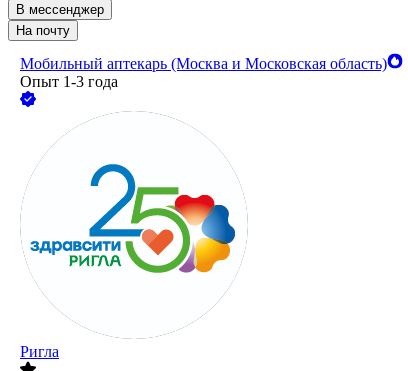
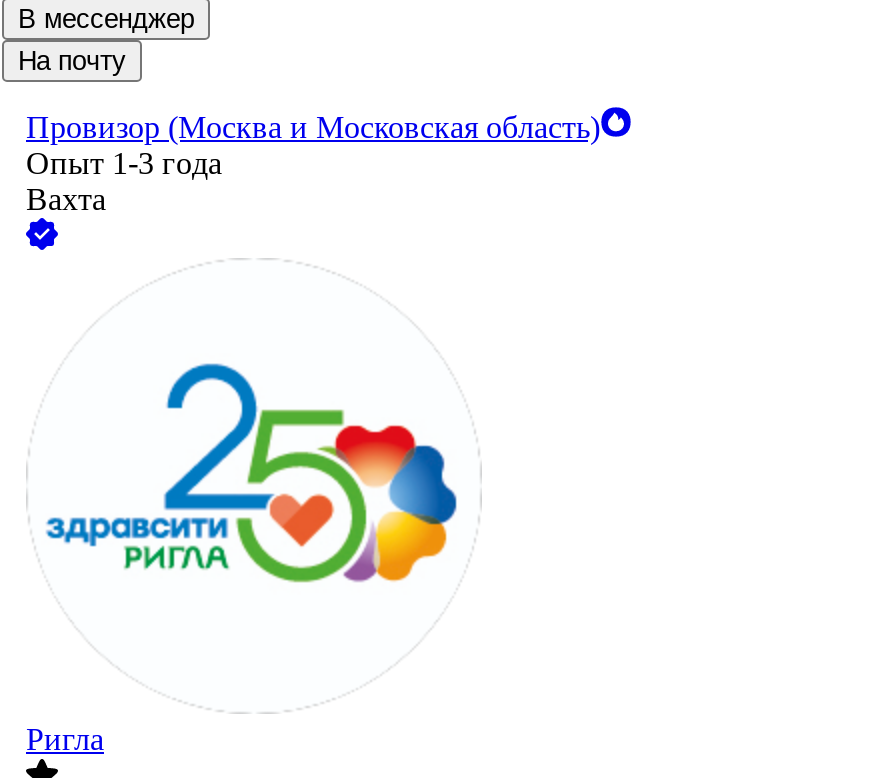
[20,55,387,72] Мобильный аптекарь (Москва и Московская область) -> [26,111,600,145] Провизор (Москва и Московская область)
none -> [26,183,106,217] Вахта

